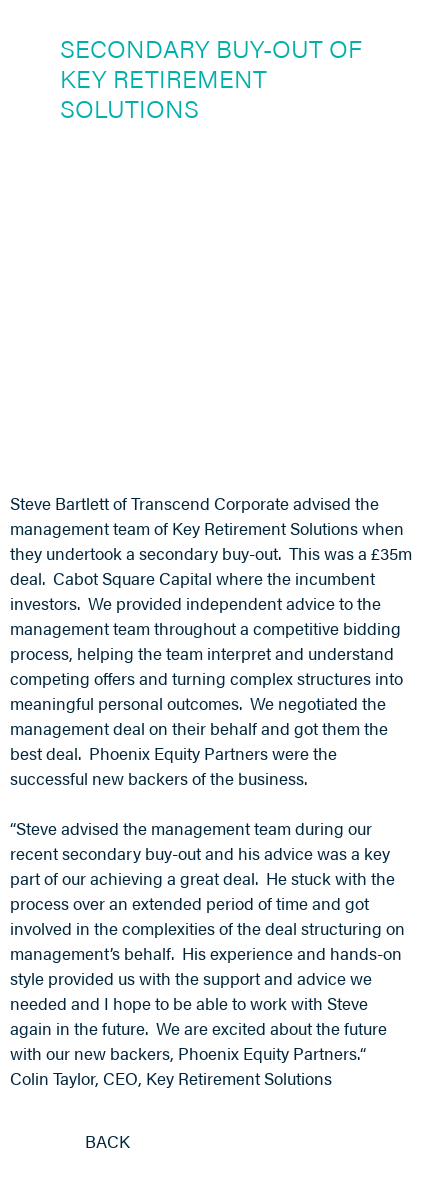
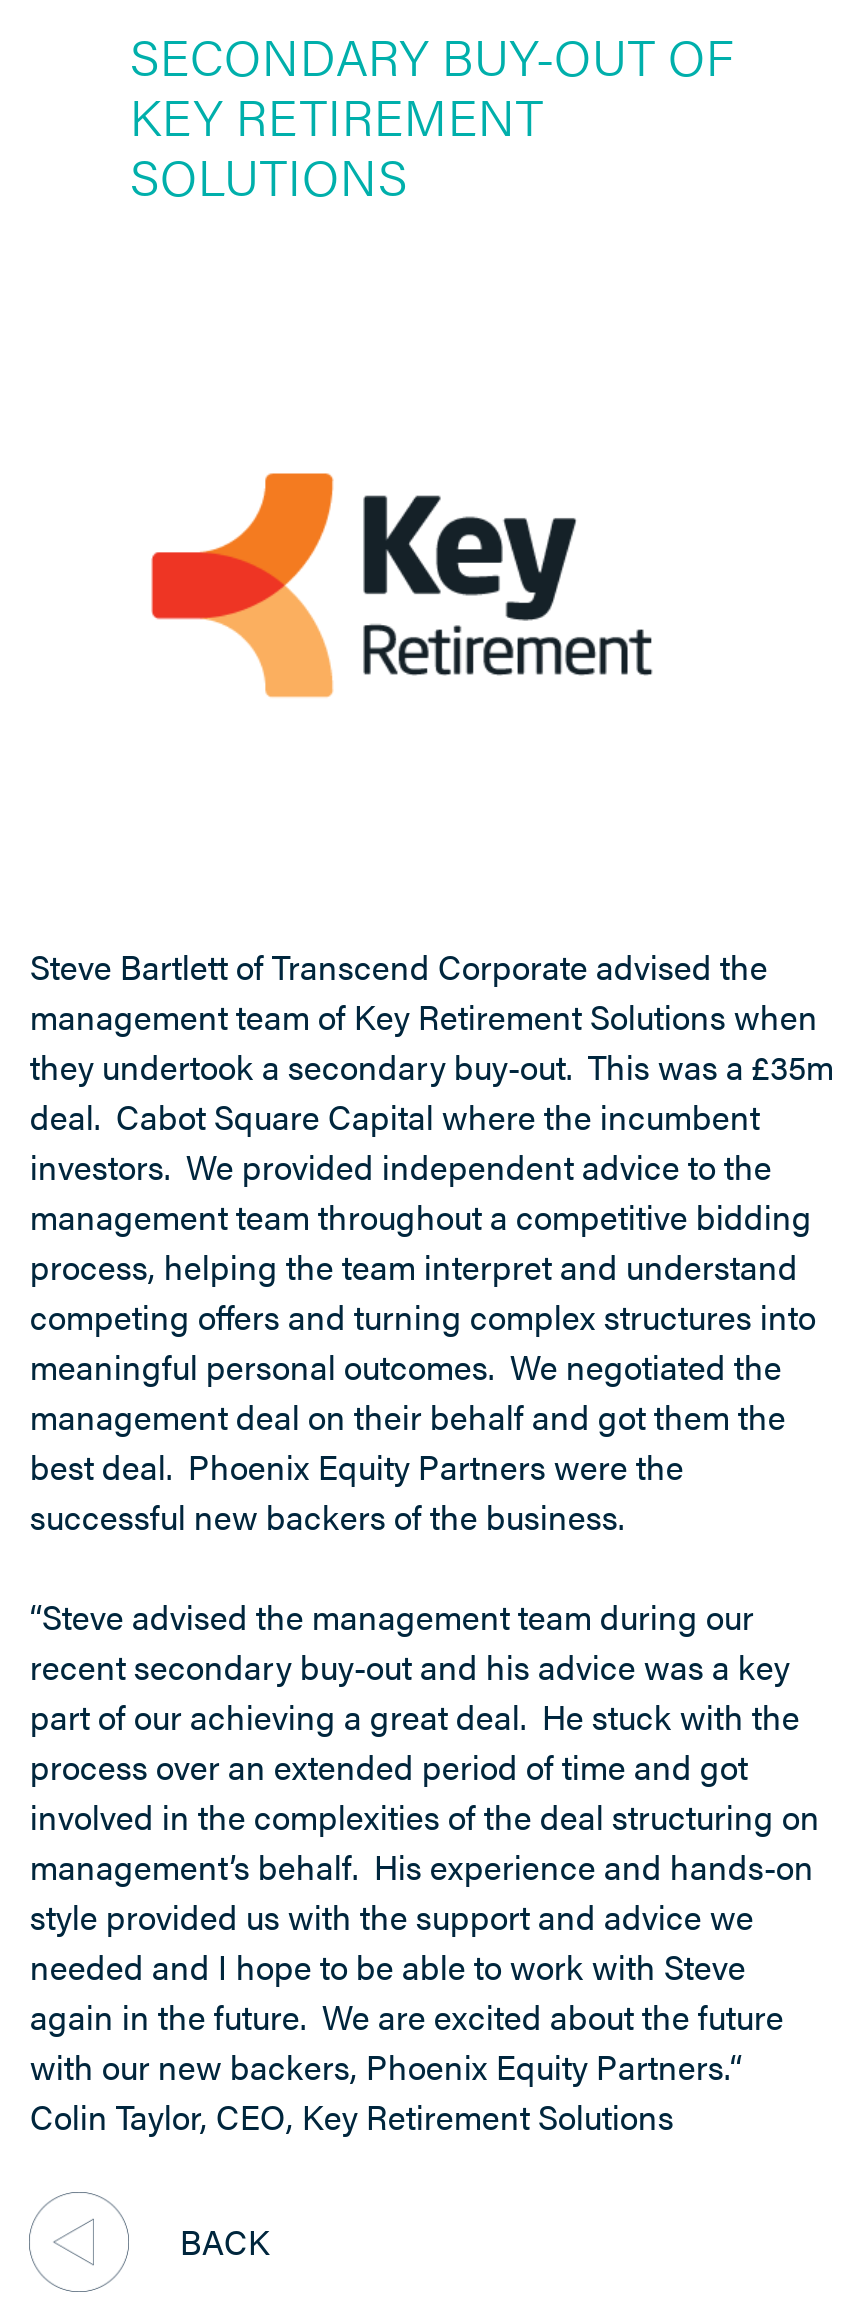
none -> [149,471,335,699] [image]
none -> [361,493,653,677] [image]

